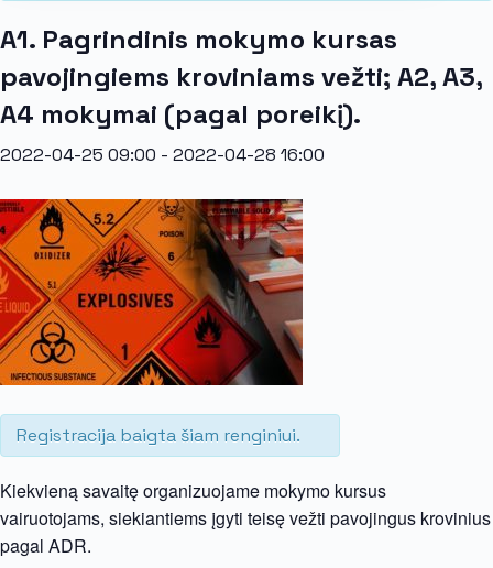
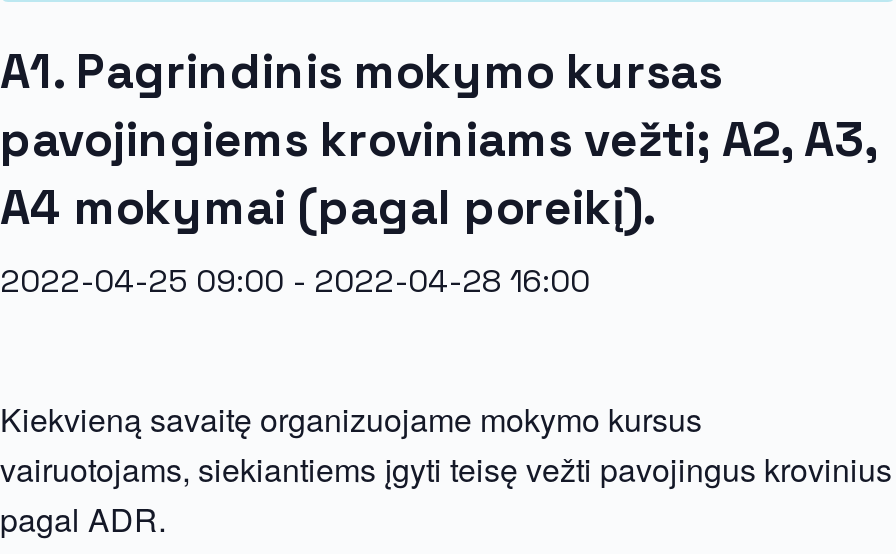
[3,198,304,447] [image] | Registracija baigta šiam renginiui. -> none

